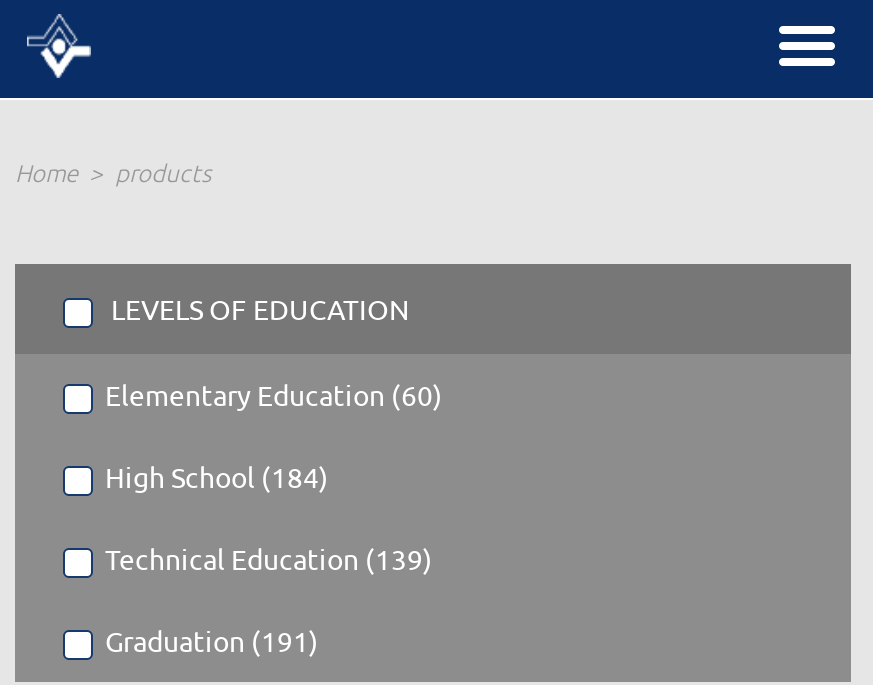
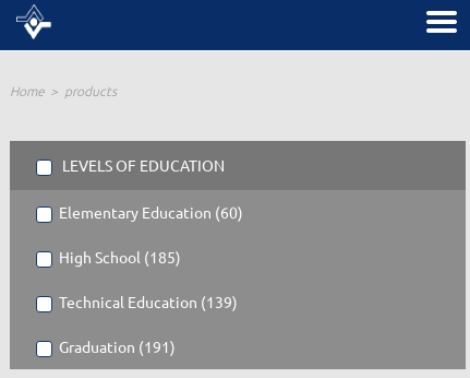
[105,458,329,494] High School (184) -> [59,247,181,267] High School (185)

